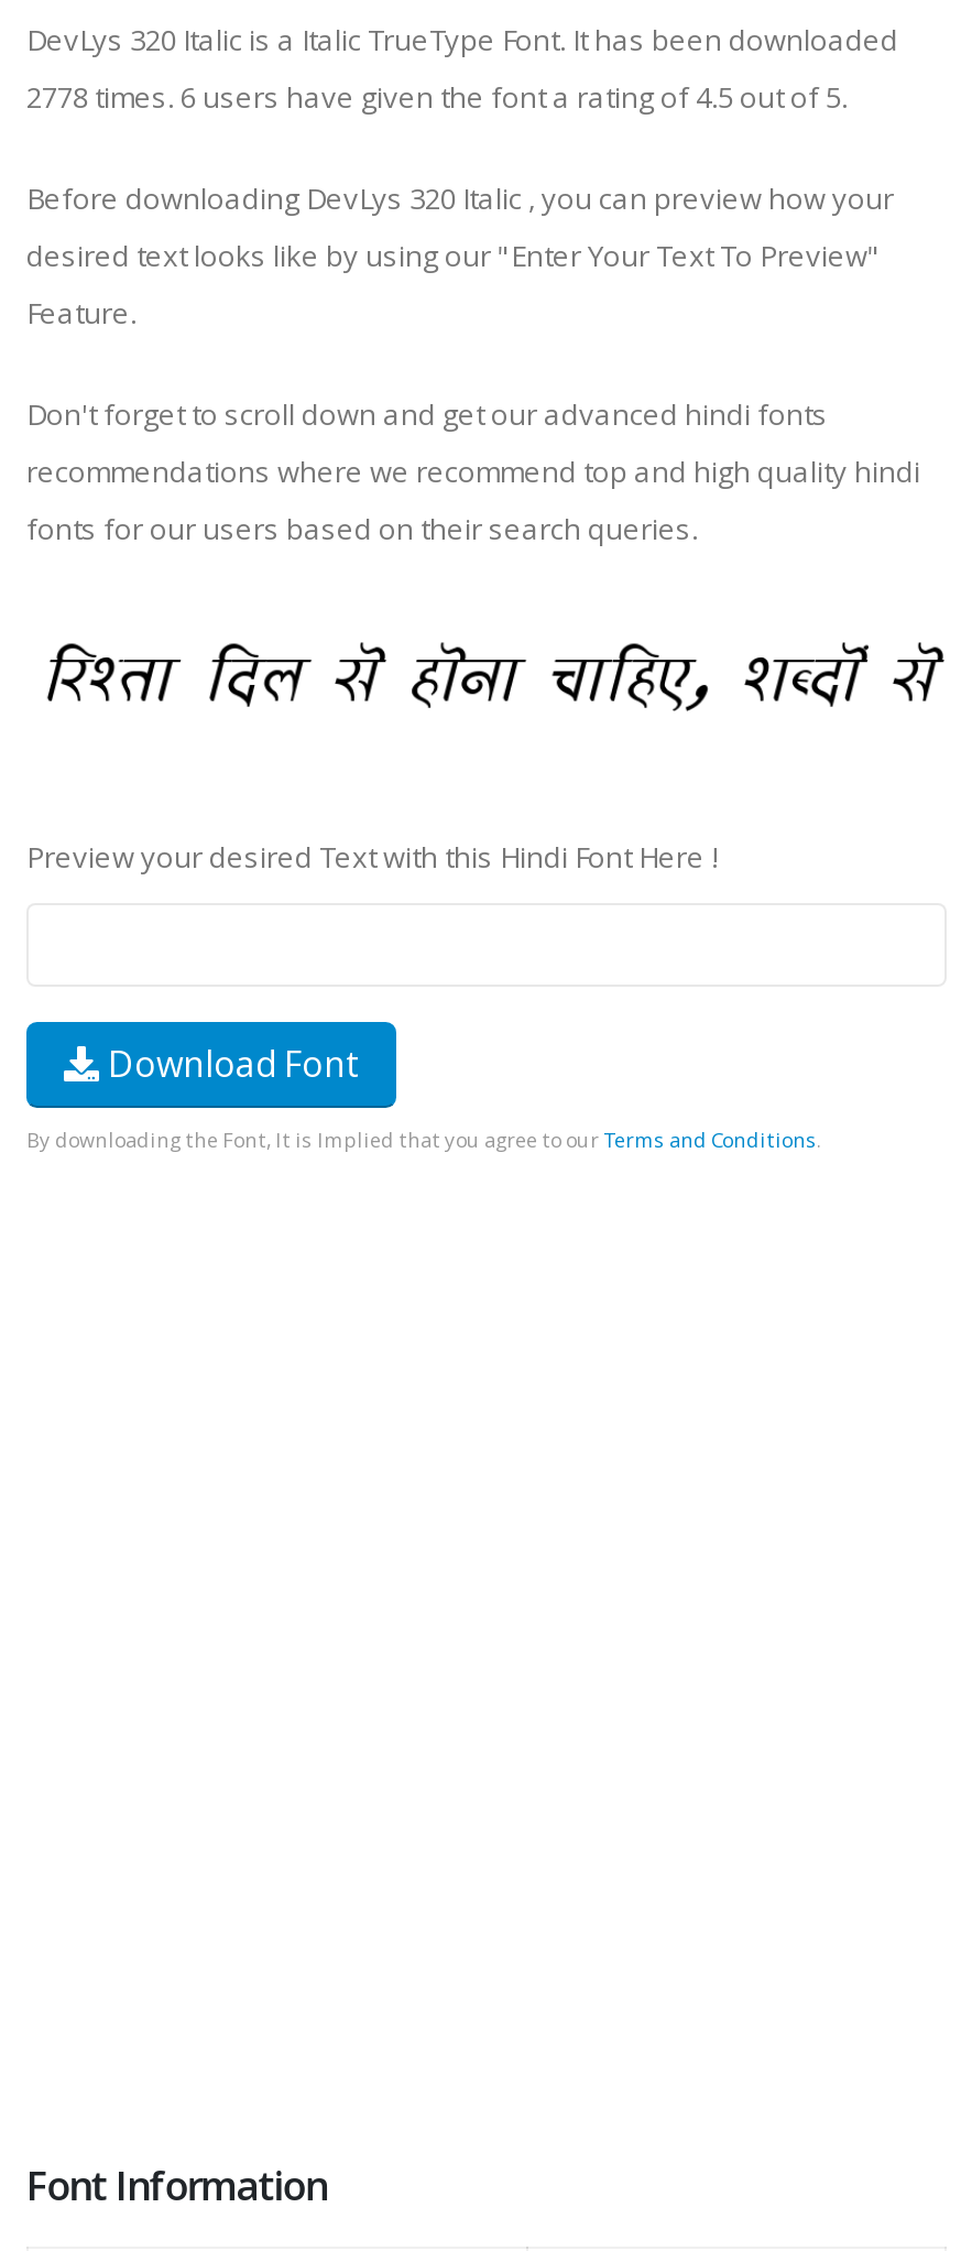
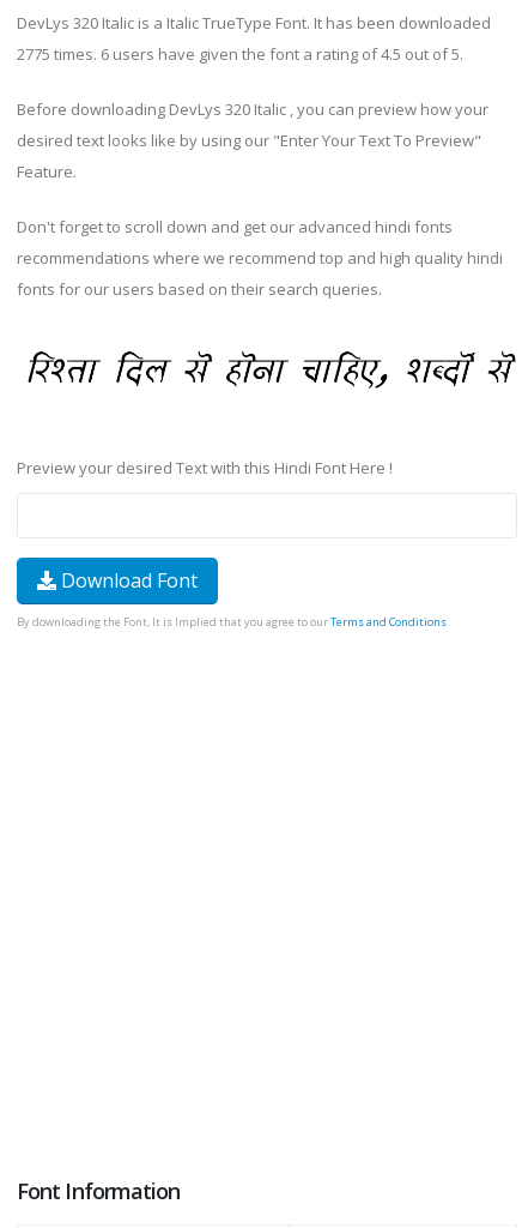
[26,77,848,117] 2778 times. 6 users have given the font a rating of 4.5 out of 5. -> [17,43,463,65] 2775 times. 6 users have given the font a rating of 4.5 out of 5.

